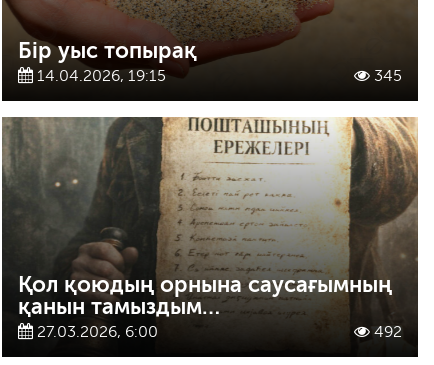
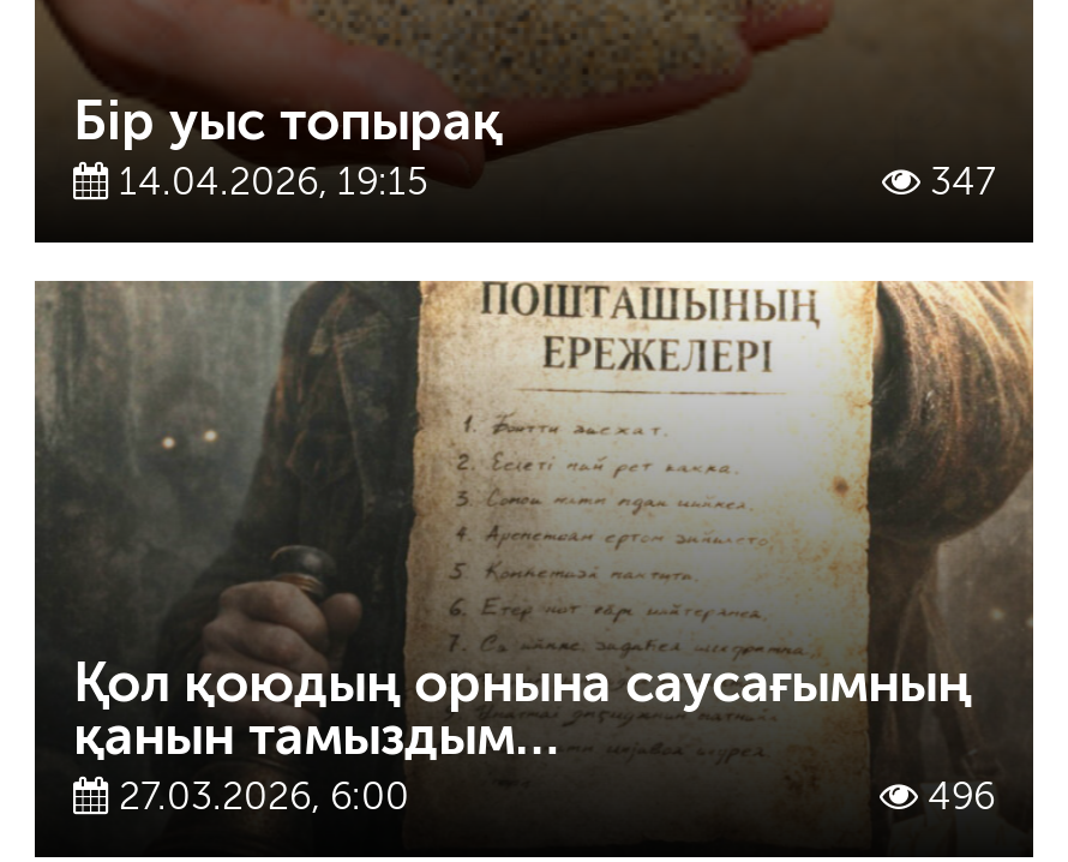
[370,66,402,85] 345 -> [920,159,995,205] 347
[370,322,402,341] 492 -> [918,774,995,820] 496

